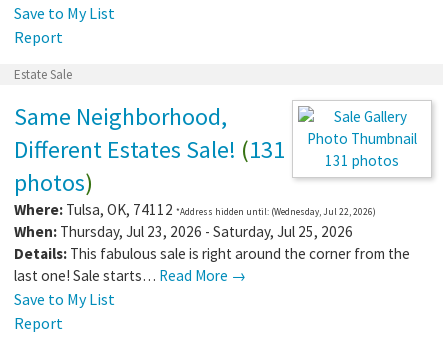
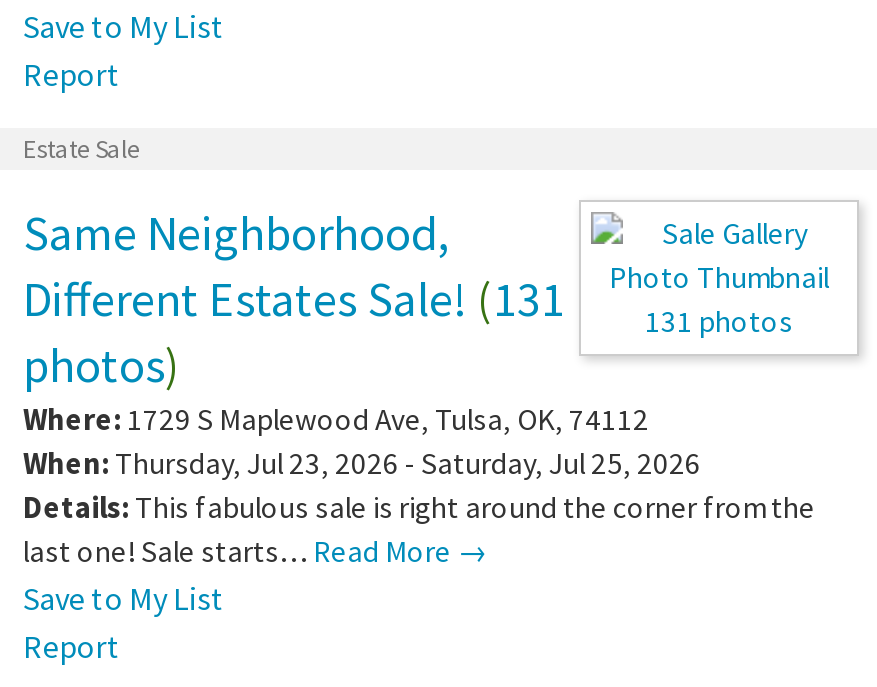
[14,200,376,219] Where: Tulsa, OK, 74112 *Address hidden until: (Wednesday, Jul 22, 2026) -> [23,400,649,438] Where: 1729 S Maplewood Ave, Tulsa, OK, 74112

